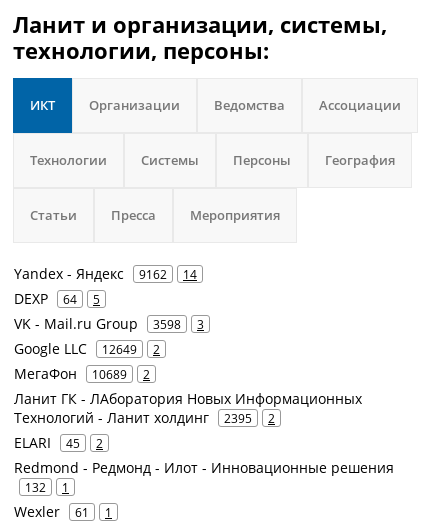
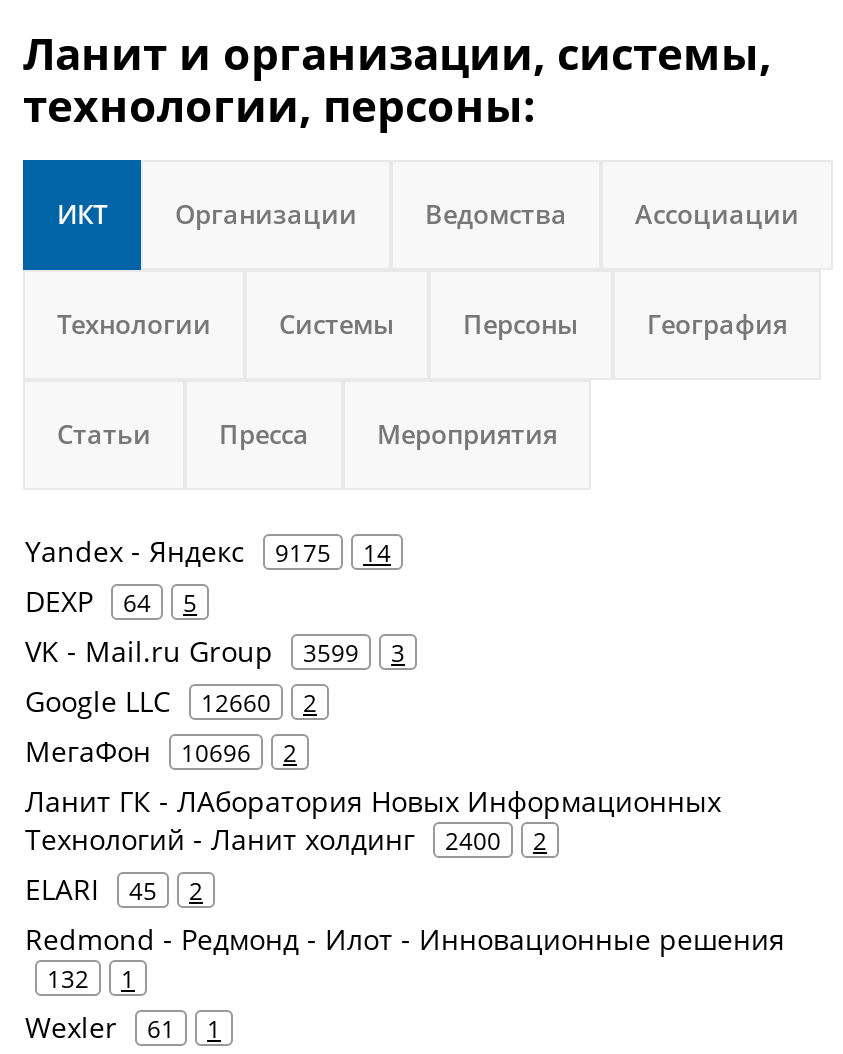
[14,264,197,283] Yandex - Яндекс 9162 14 -> [25,532,391,570] Yandex - Яндекс 9175 14
[14,314,204,333] VK - Mail.ru Group 3598 3 -> [25,632,405,670] VK - Mail.ru Group 3599 3
[14,339,160,358] Google LLC 12649 2 -> [25,682,317,720] Google LLC 12660 2
[14,364,150,383] МегаФон 10689 2 -> [25,732,297,770] МегаФон 10696 2
[14,408,275,427] Технологий - Ланит холдинг 2395 2 -> [25,820,547,858] Технологий - Ланит холдинг 2400 2

